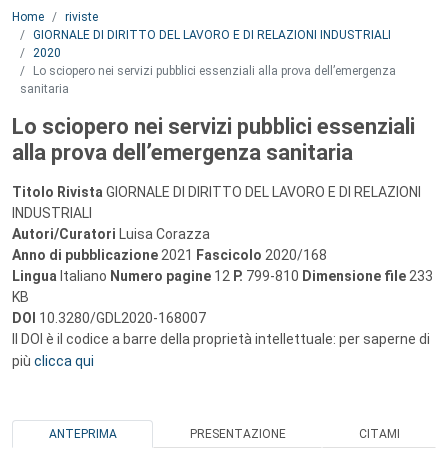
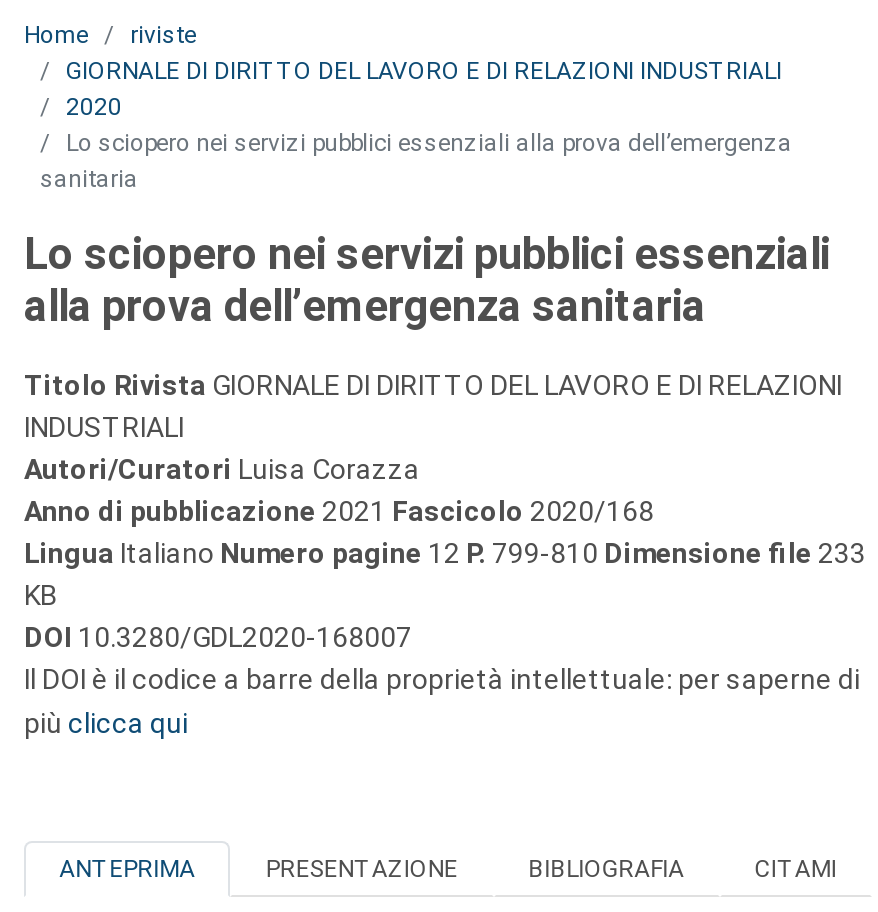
none -> [528,855,684,883] BIBLIOGRAFIA

